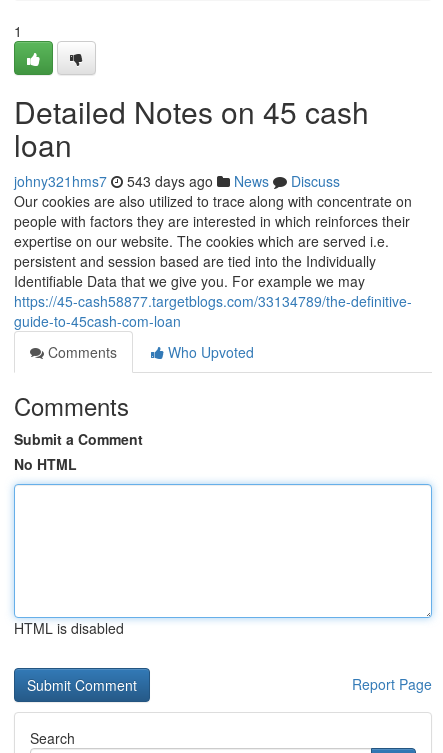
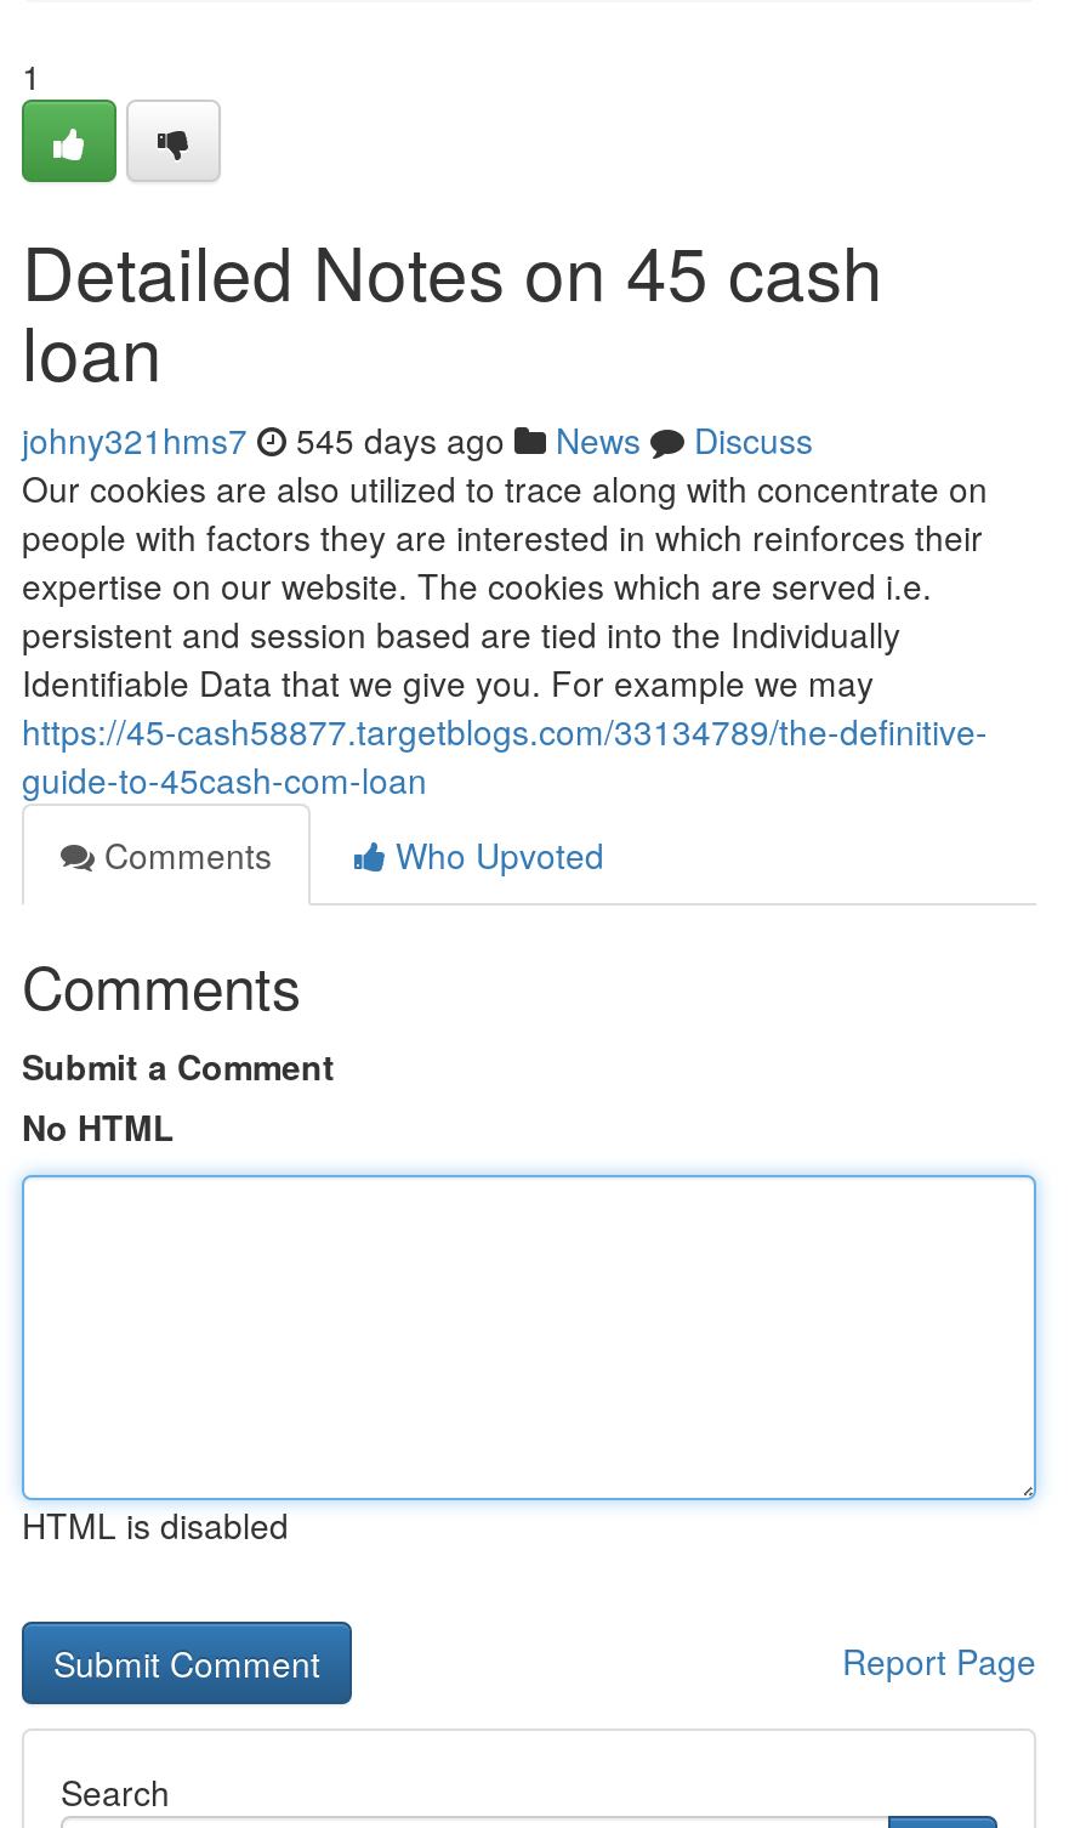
[14,171,340,191] johny321hms7 543 days ago News Discuss -> [22,415,813,464] johny321hms7 545 days ago News Discuss

